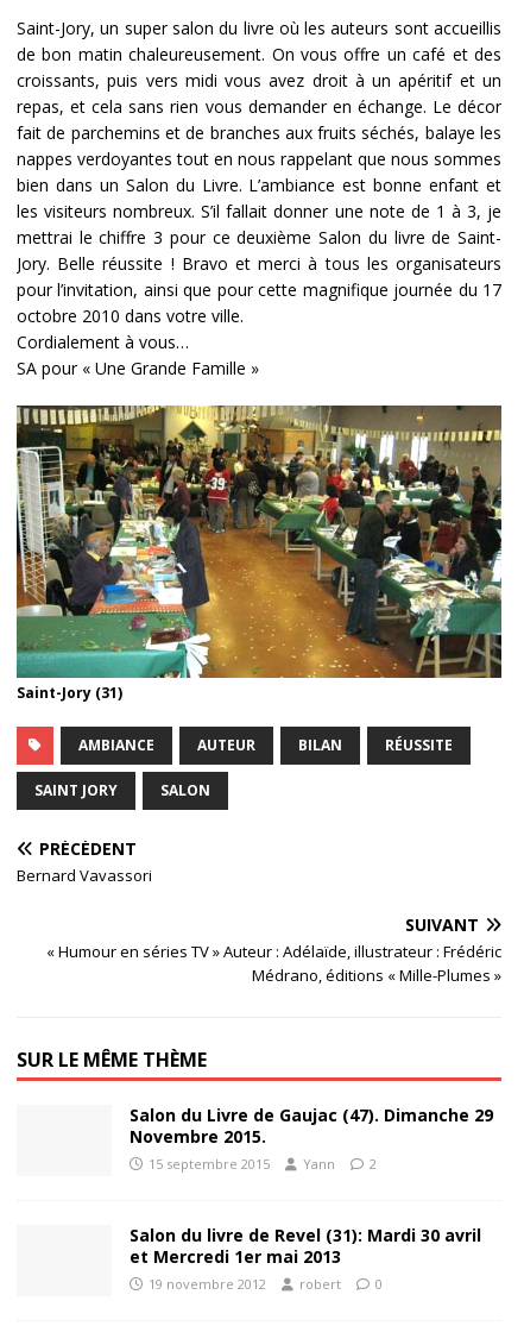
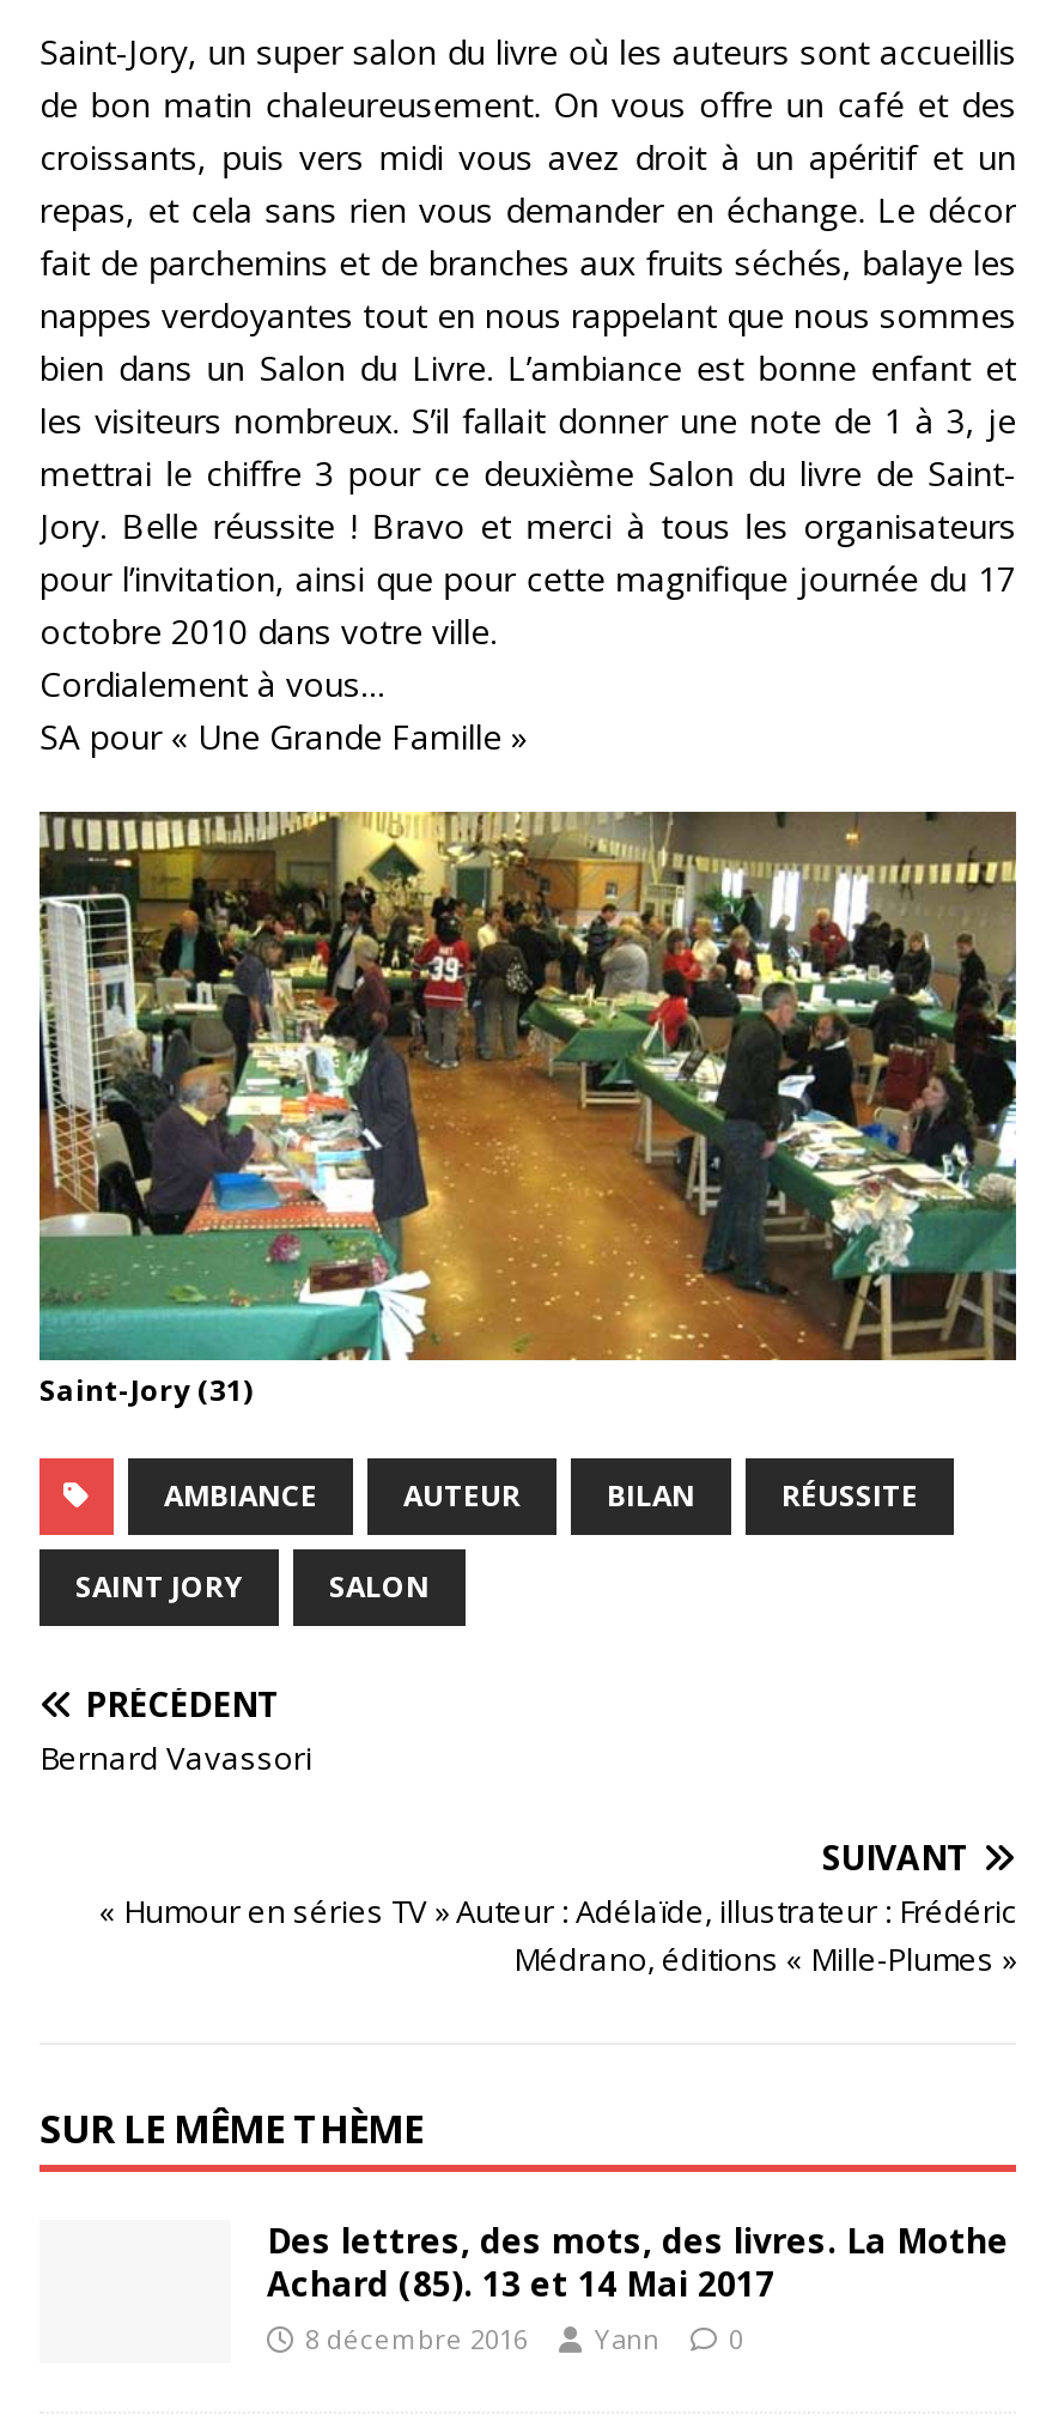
[130,1104,493,1173] Salon du Livre de Gaujac (47). Dimanche 29 | Novembre 2015. | 15 septembre 2015 -> [267,2218,1009,2357] Des lettres, des mots, des livres. La Mothe | Achard (85). 13 et 14 Mai 2017 | 8 décembre 2016
[130,1155,481,1293] 2 | Salon du livre de Revel (31): Mardi 30 avril | et Mercredi 1er mai 2013 | 19 novembre 2012 | robert -> none

